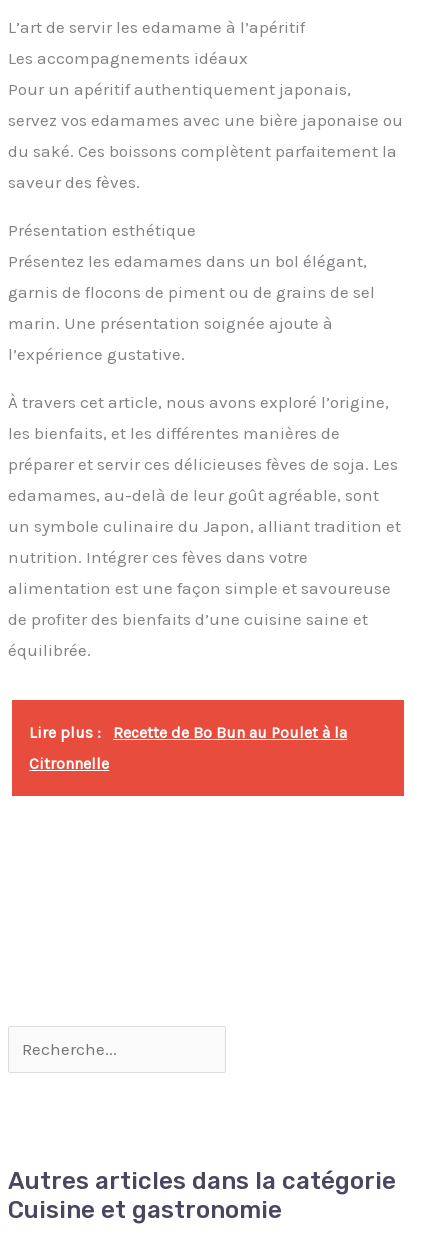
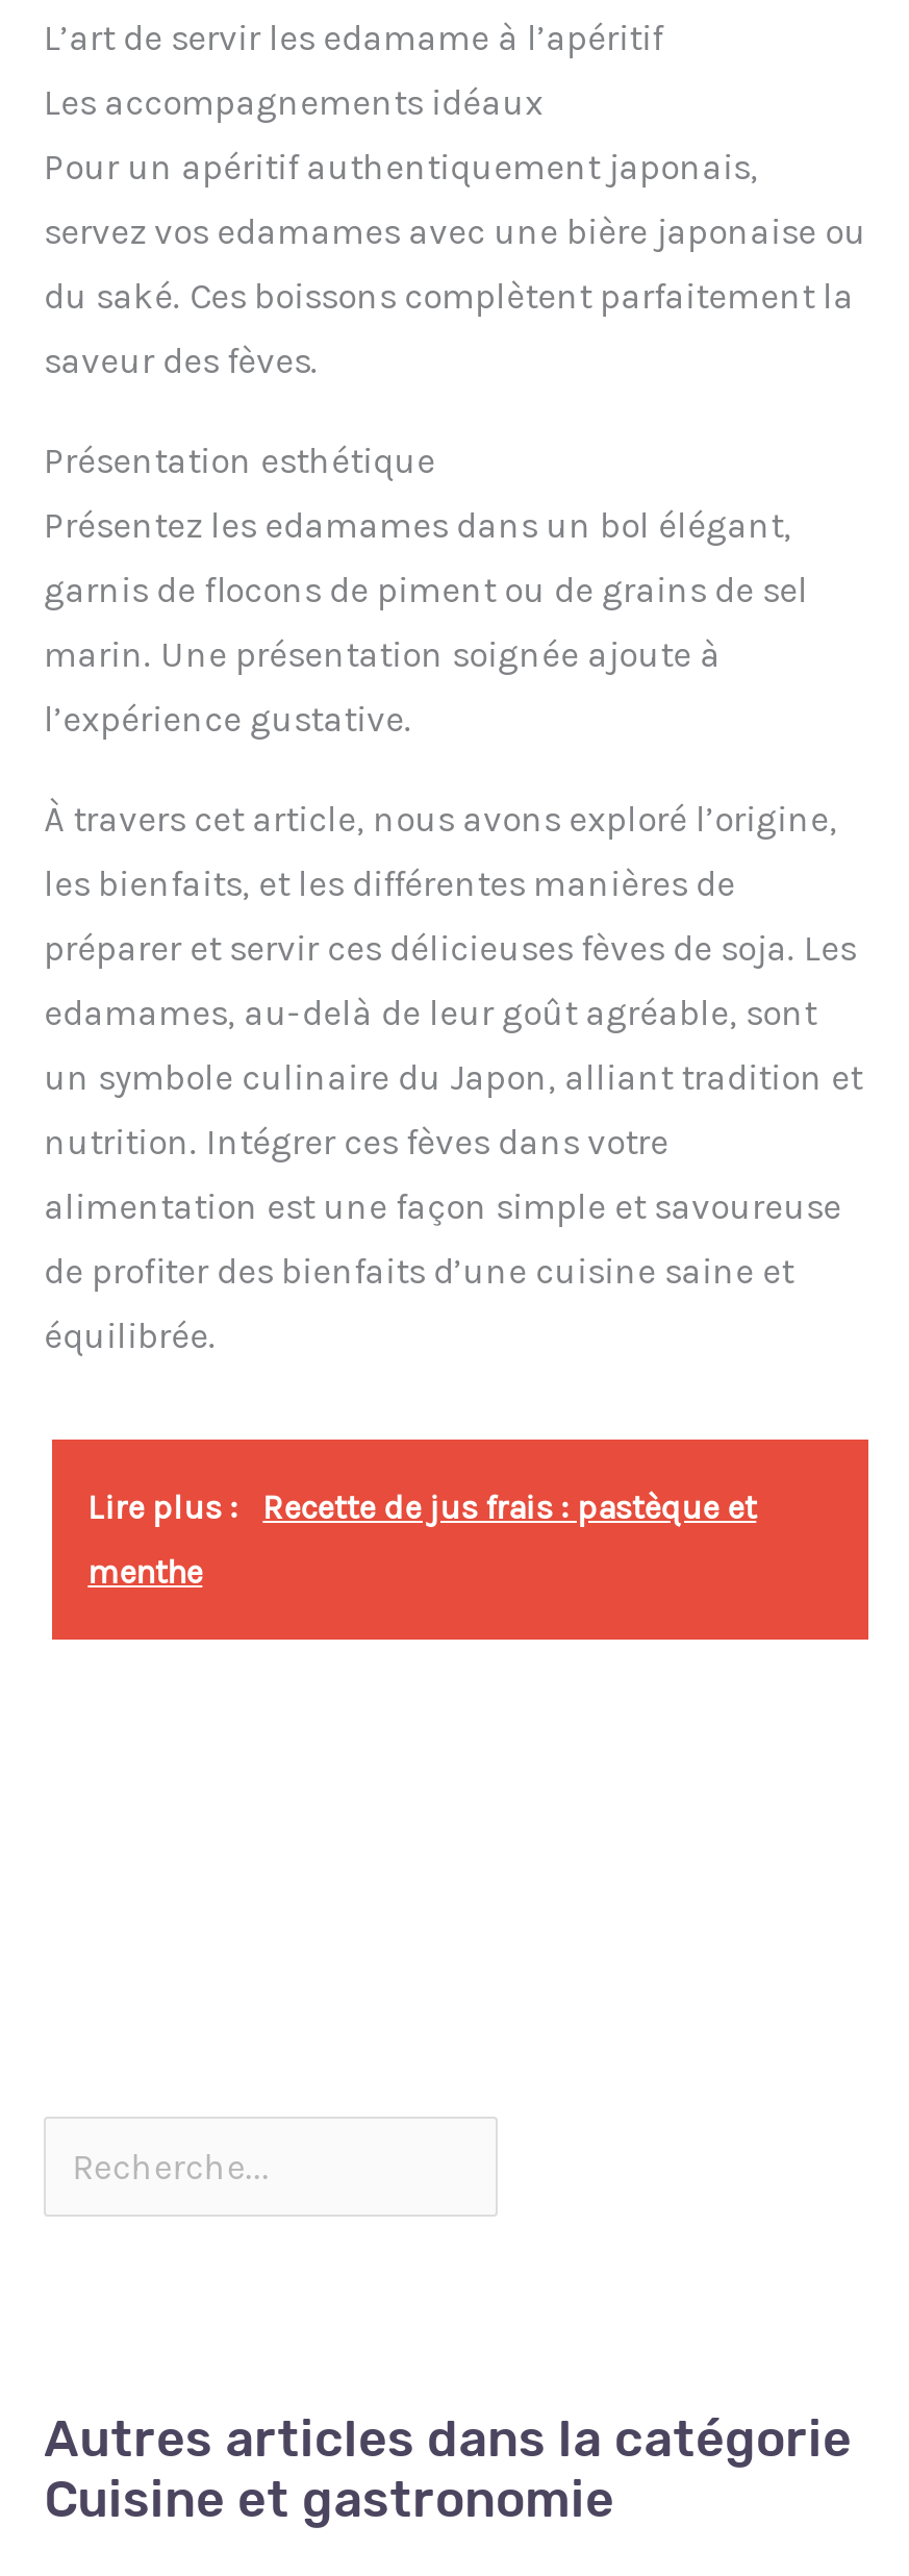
[29,723,347,742] Lire plus : Recette de Bo Bun au Poulet à la -> [88,1488,756,1527] Lire plus : Recette de jus frais : pastèque et
[29,754,109,773] Citronnelle -> [88,1552,202,1592] menthe

